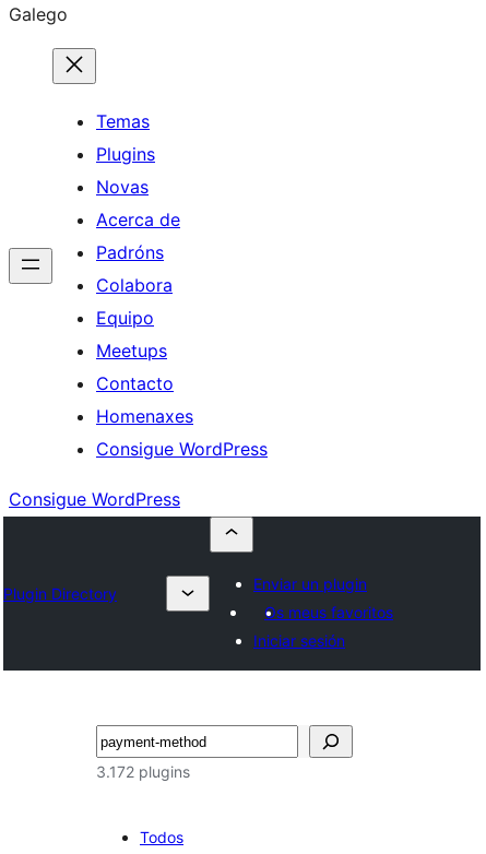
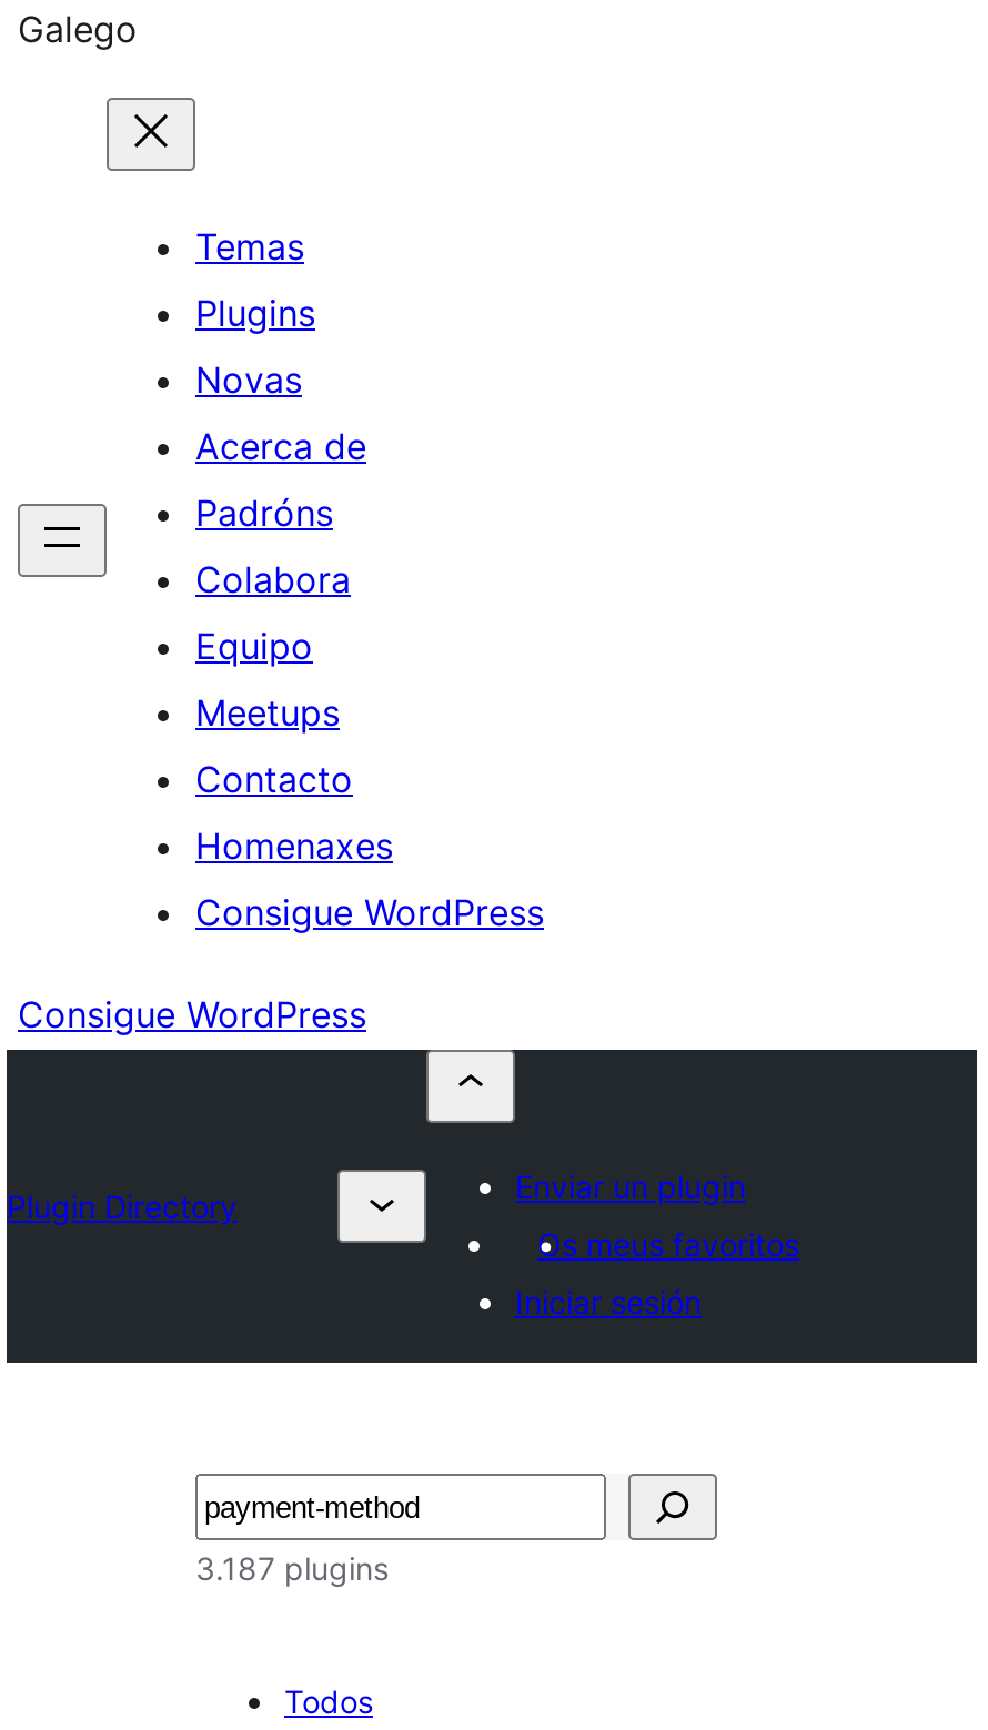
[96,762,190,781] 3.172 plugins -> [195,1549,389,1587] 3.187 plugins

